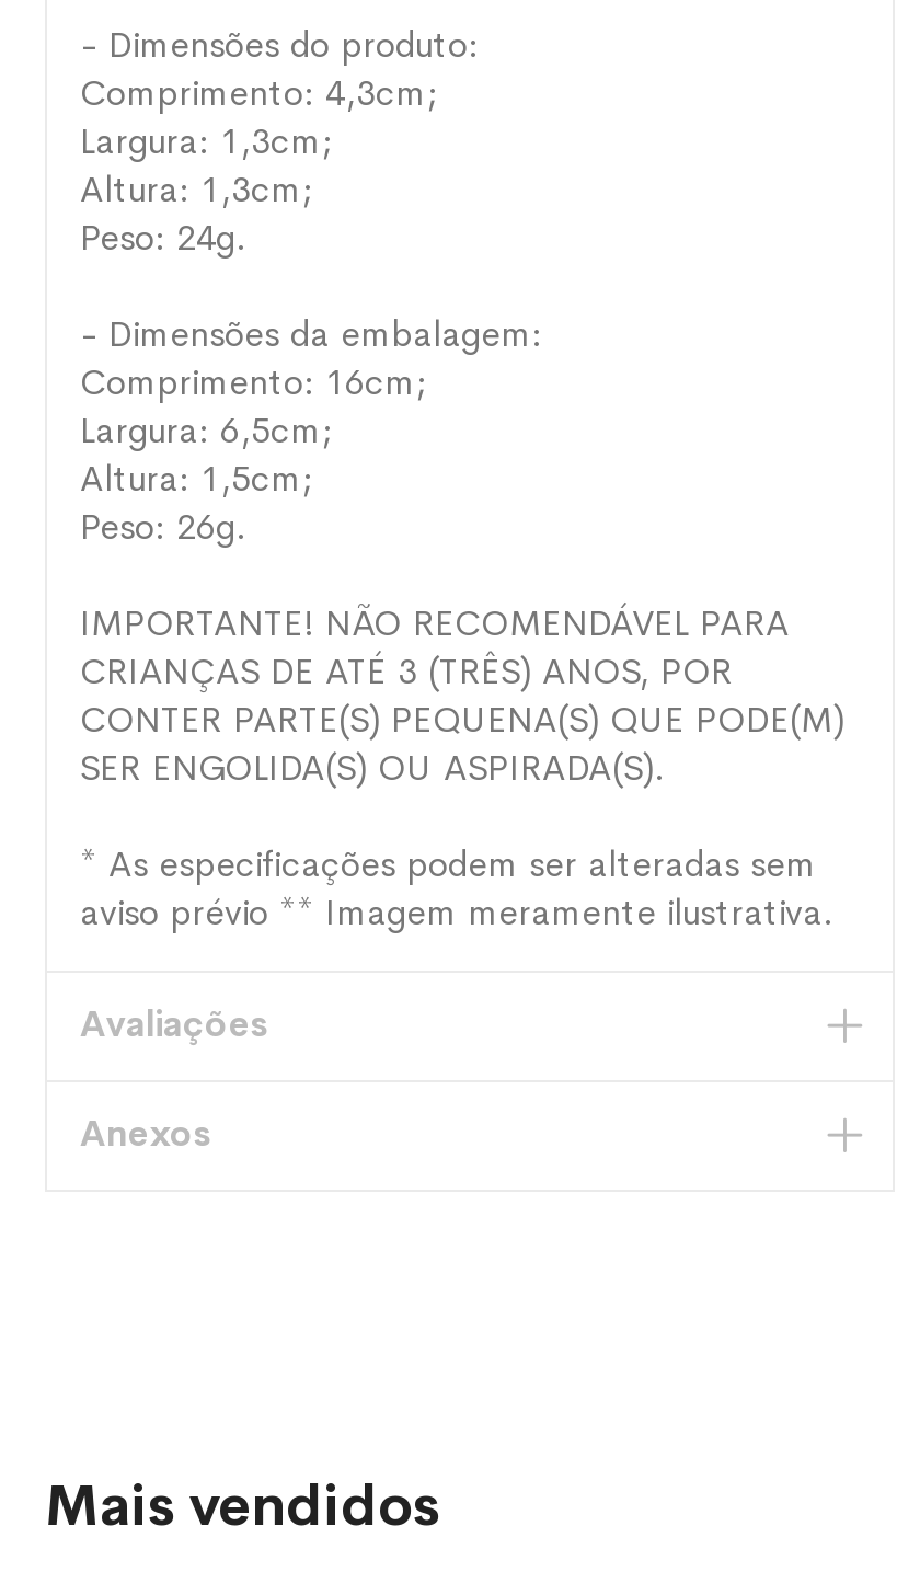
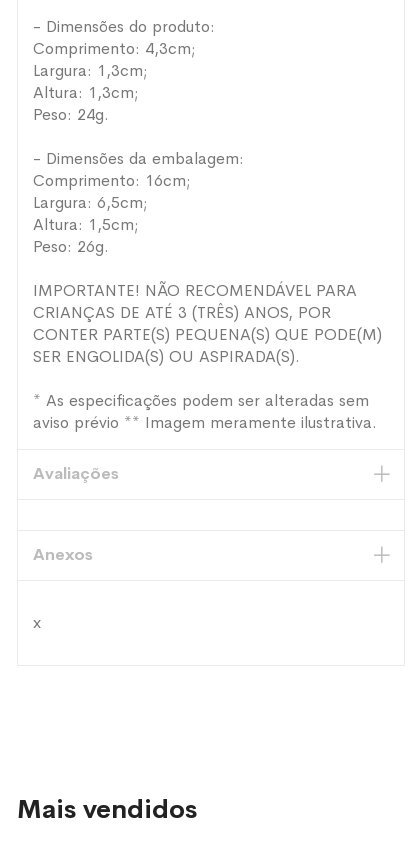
none -> [33,612,41,633] x

